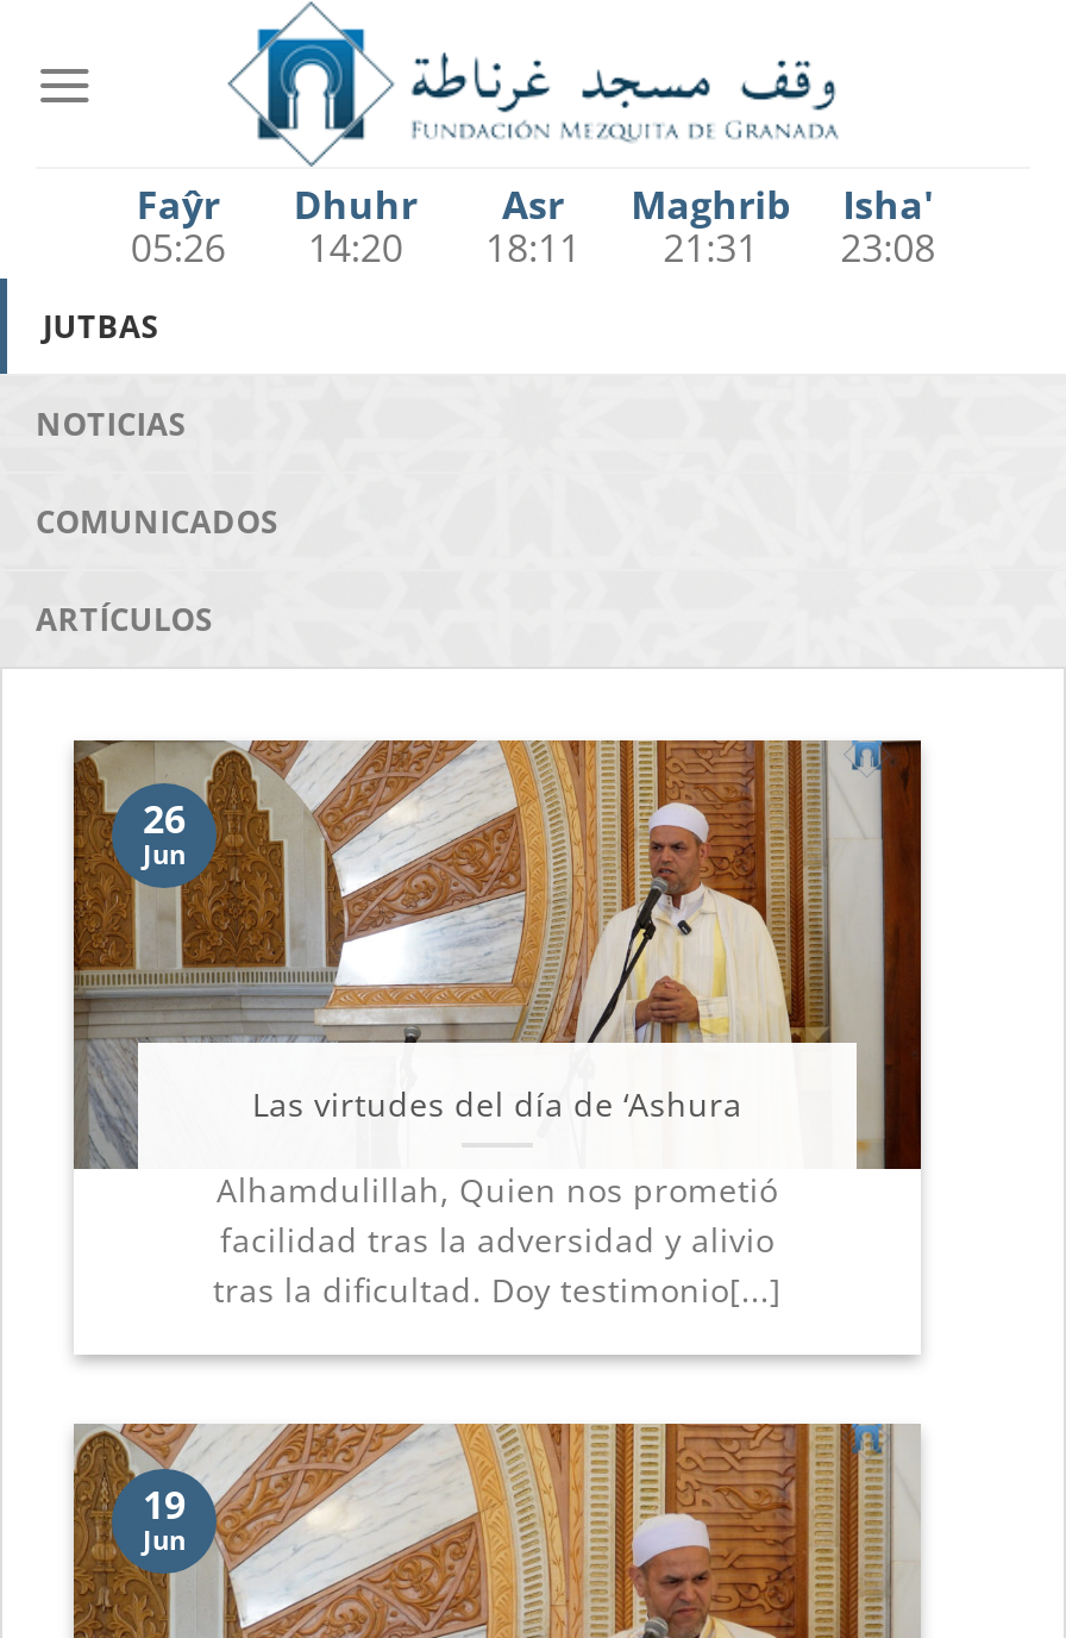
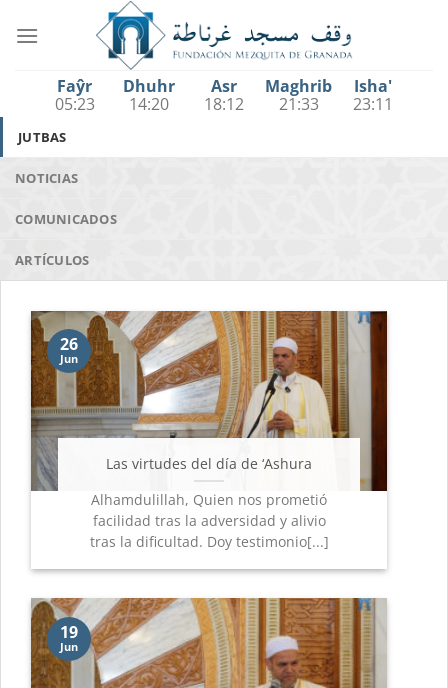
[130,221,226,274] 05:26 -> [55,93,95,115] 05:23
[485,221,581,274] 18:11 -> [204,93,244,115] 18:12
[663,221,758,274] 21:31 -> [279,93,319,115] 21:33
[840,221,936,274] 23:08 -> [353,93,393,115] 23:11

